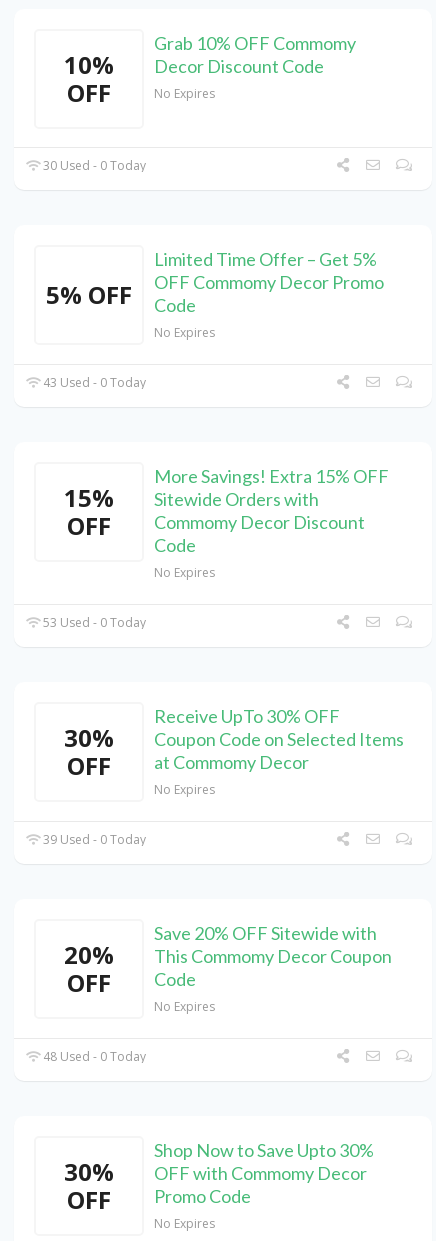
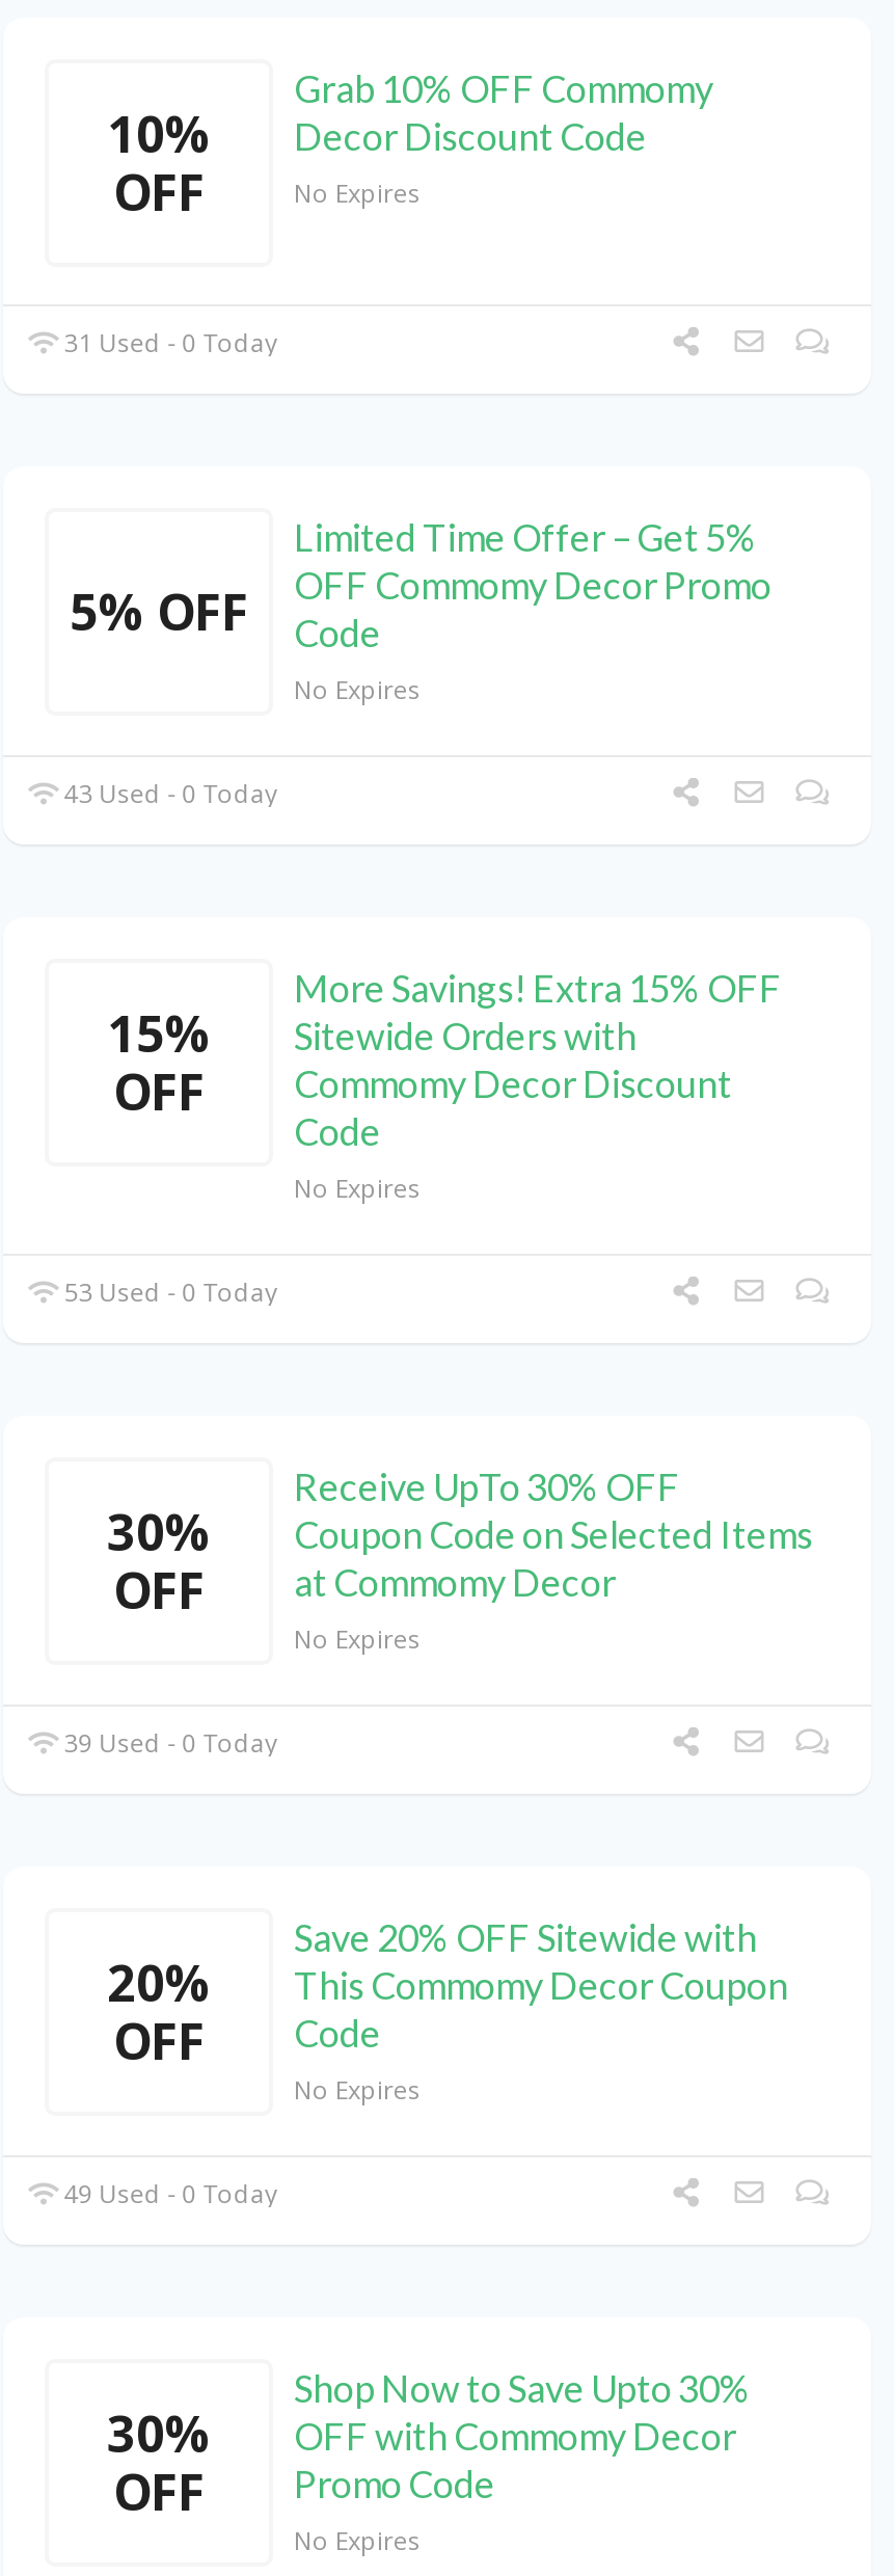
[40,157,146,174] 30 Used - 0 Today -> [58,325,278,361] 31 Used - 0 Today
[40,1048,146,1065] 48 Used - 0 Today -> [58,2176,278,2212] 49 Used - 0 Today

